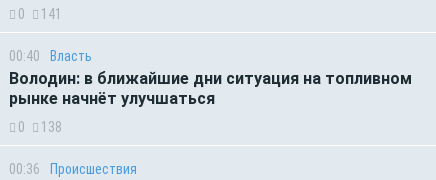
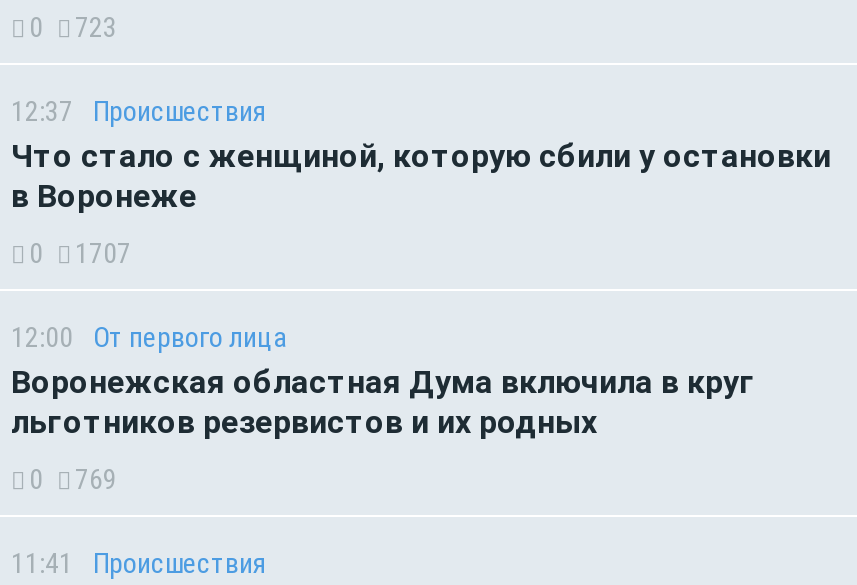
[18,6,62,22] 0 141 -> [29,11,117,43] 0 723
[9,48,412,108] 00:40 | Власть | Володин: в ближайшие дни ситуация на топливном | рынке начнёт улучшаться -> [11,95,831,215] 12:37 | Происшествия | Что стало с женщиной, которую сбили у остановки | в Воронеже
[9,119,62,177] 138 | 00:36 -> [11,237,755,579] 1707 | 12:00 | От первого лица | Воронежская областная Дума включила в круг | льготников резервистов и их родных | 0 | 769 | 11:41

